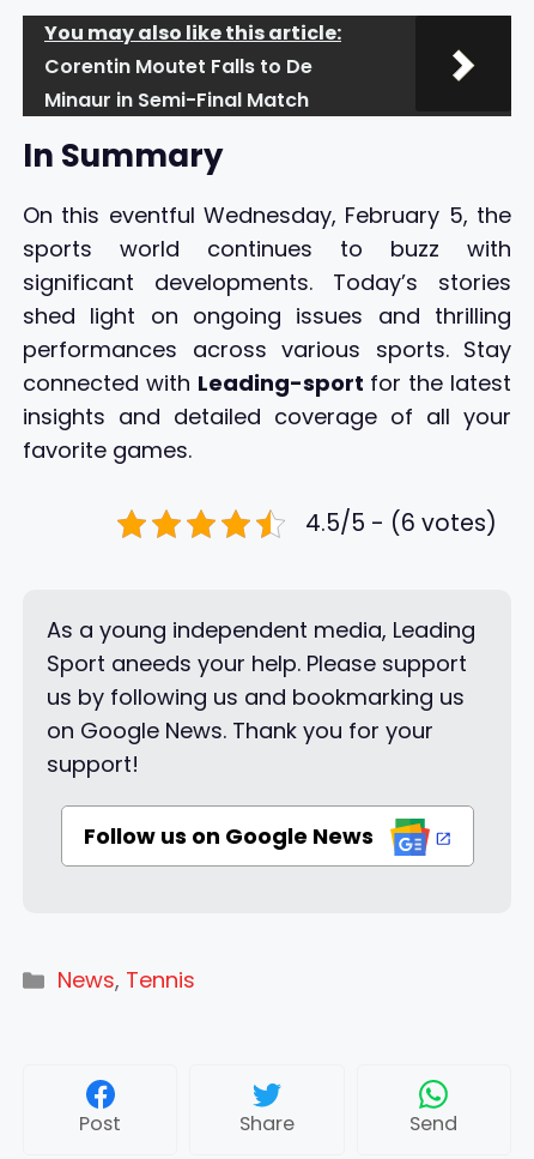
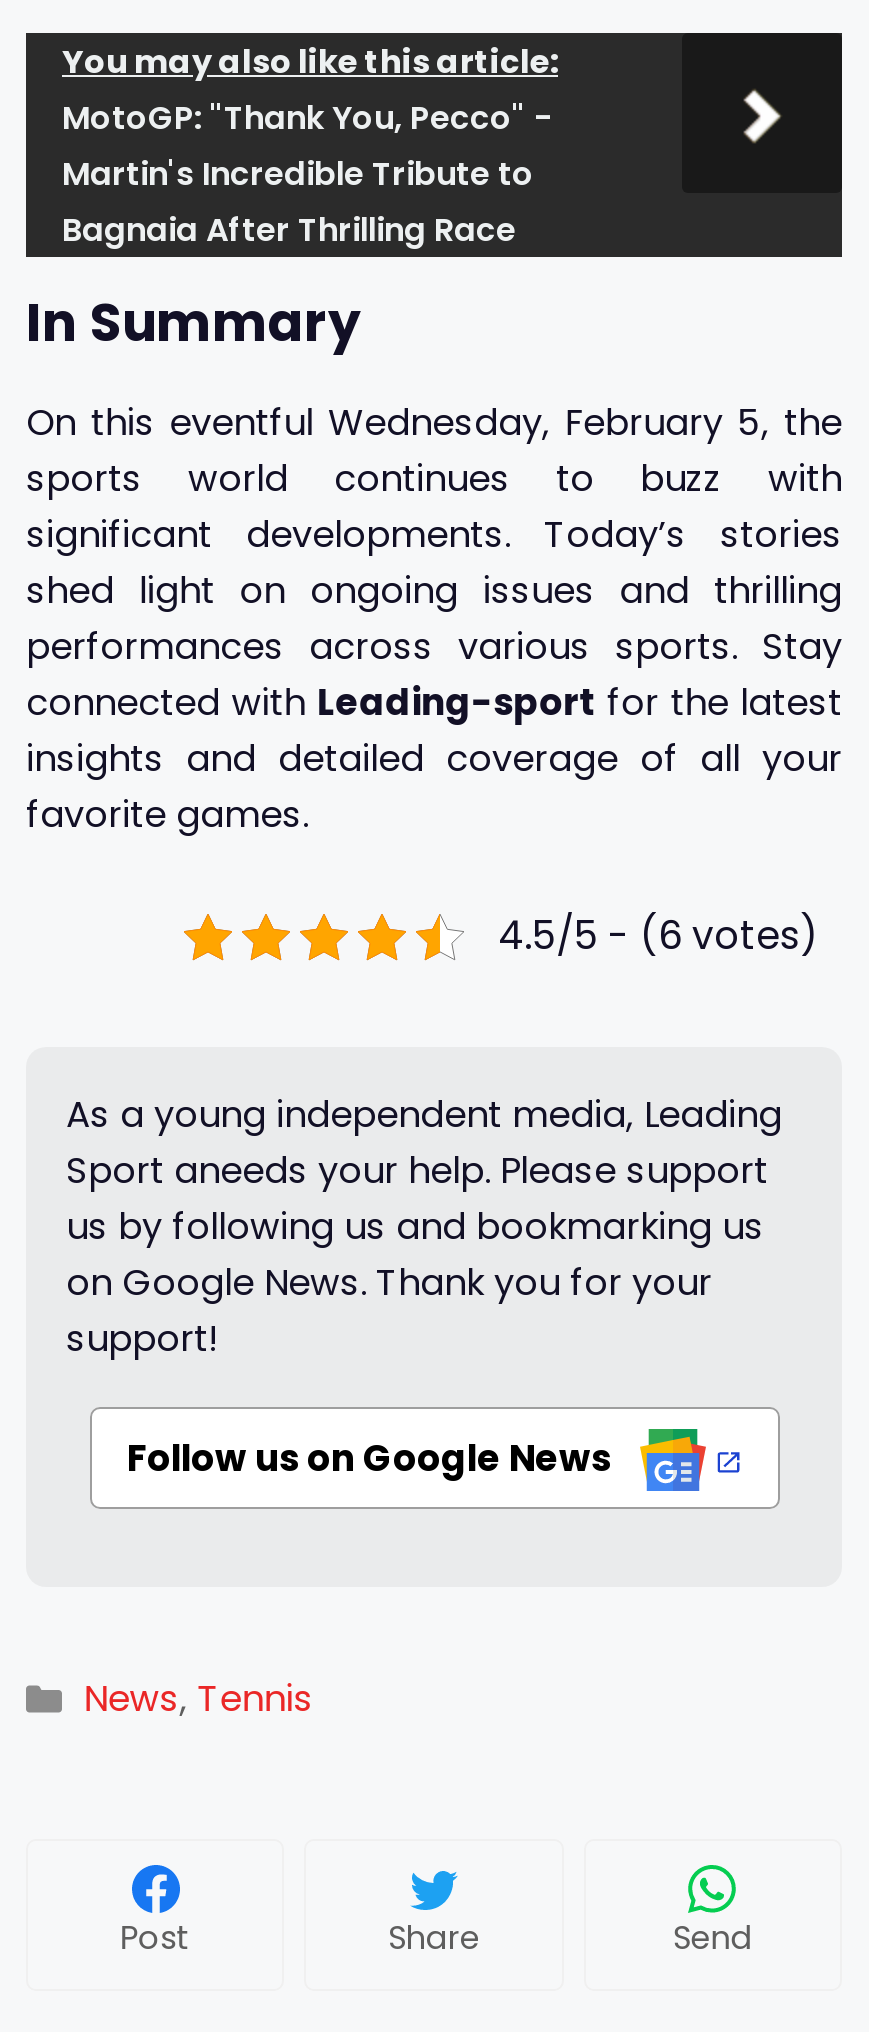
[44,53,312,114] Corentin Moutet Falls to De | Minaur in Semi-Final Match -> [62,96,552,254] MotoGP: "Thank You, Pecco" - | Martin's Incredible Tribute to | Bagnaia After Thrilling Race

